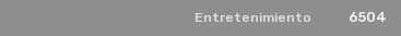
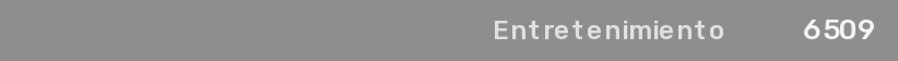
[349,9,387,25] 6504 -> [803,13,877,46] 6509

